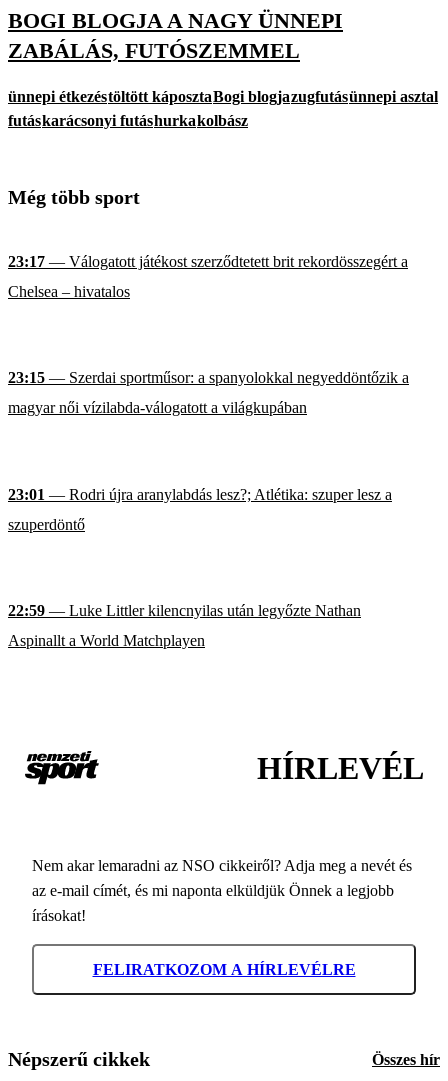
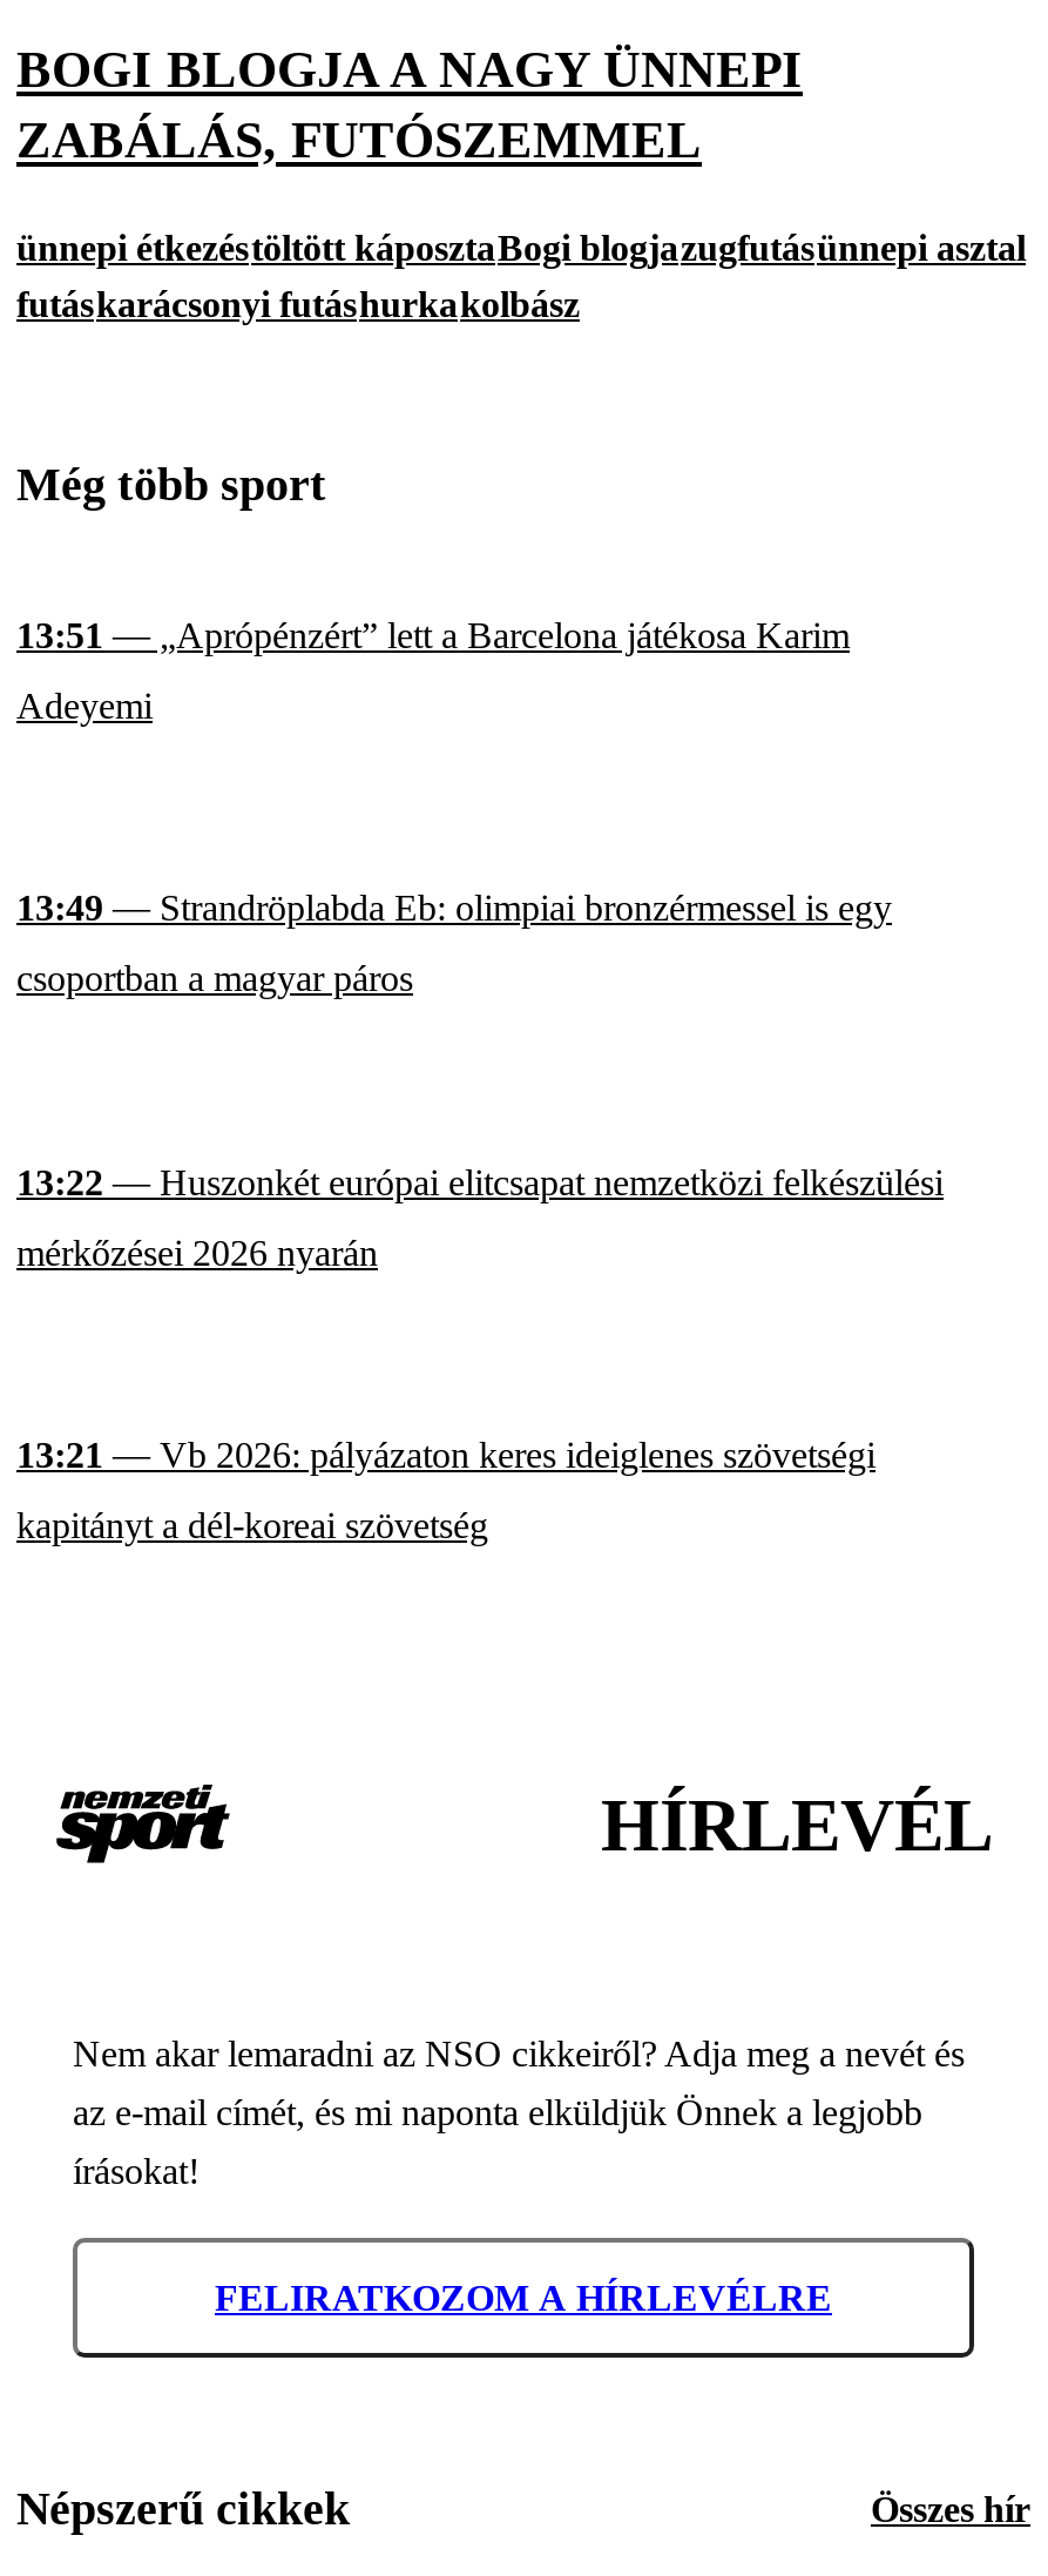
[8,253,408,270] 23:17 — Válogatott játékost szerződtetett brit rekordösszegért a -> [16,615,850,655] 13:51 — „Aprópénzért” lett a Barcelona játékosa Karim
[8,283,130,300] Chelsea – hivatalos -> [16,685,153,725] Adeyemi
[8,369,409,386] 23:15 — Szerdai sportműsor: a spanyolokkal negyeddöntőzik a -> [16,889,892,928] 13:49 — Strandröplabda Eb: olimpiai bronzérmessel is egy
[8,399,307,416] magyar női vízilabda-válogatott a világkupában -> [16,959,413,999] csoportban a magyar páros
[8,486,392,503] 23:01 — Rodri újra aranylabdás lesz?; Atlétika: szuper lesz a -> [16,1162,944,1202] 13:22 — Huszonkét európai elitcsapat nemzetközi felkészülési
[8,516,85,533] szuperdöntő -> [16,1233,378,1273] mérkőzései 2026 nyarán
[8,602,361,619] 22:59 — Luke Littler kilencnyilas után legyőzte Nathan -> [16,1436,875,1476] 13:21 — Vb 2026: pályázaton keres ideiglenes szövetségi
[8,632,205,649] Aspinallt a World Matchplayen -> [16,1506,488,1546] kapitányt a dél-koreai szövetség

